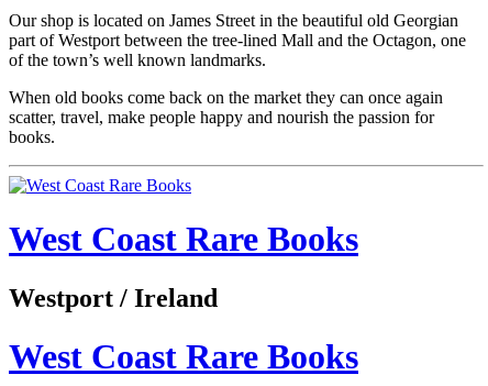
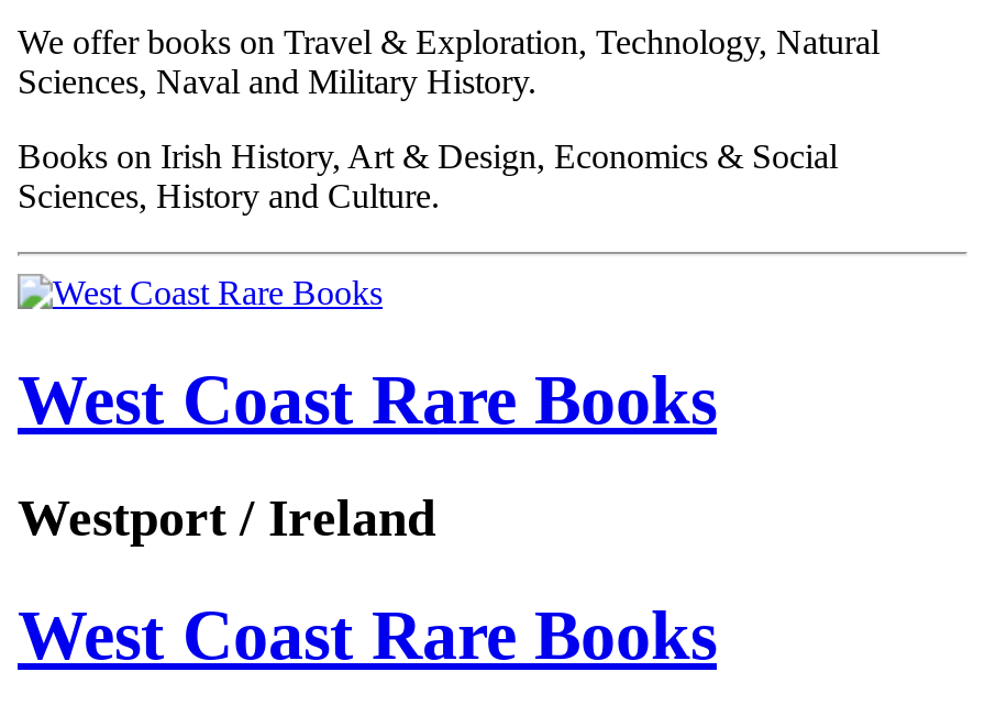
[9,11,466,69] Our shop is located on James Street in the beautiful old Georgian | part of Westport between the tree-lined Mall and the Octagon, one | of the town’s well known landmarks. -> [18,23,879,100] We offer books on Travel & Exploration, Technology, Natural | Sciences, Naval and Military History.
[9,88,443,146] When old books come back on the market they can once again | scatter, travel, make people happy and nourish the passion for | books. -> [18,137,838,214] Books on Irish History, Art & Design, Economics & Social | Sciences, History and Culture.

